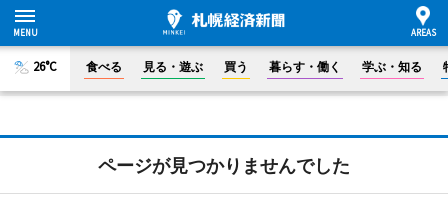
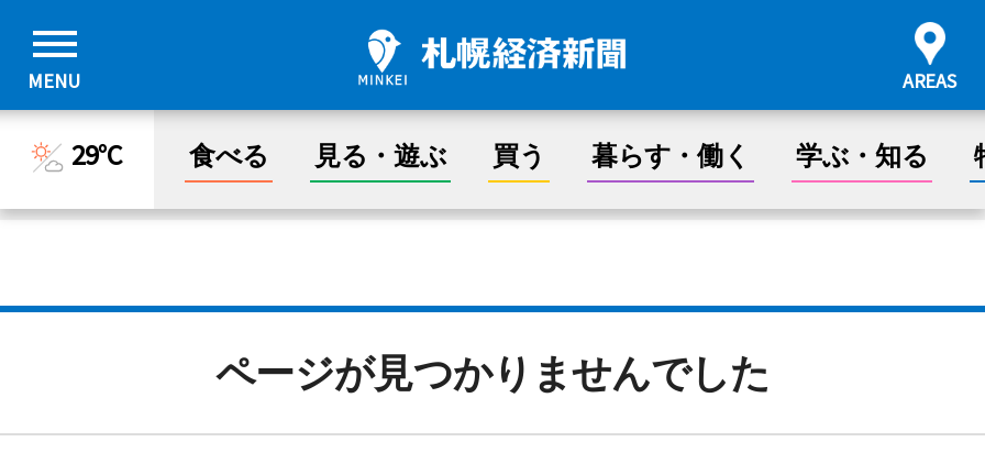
[32,58,56,75] 26°C -> [71,137,124,175] 29°C

